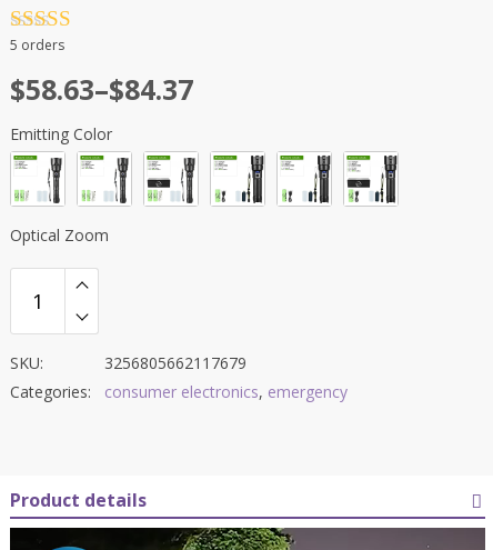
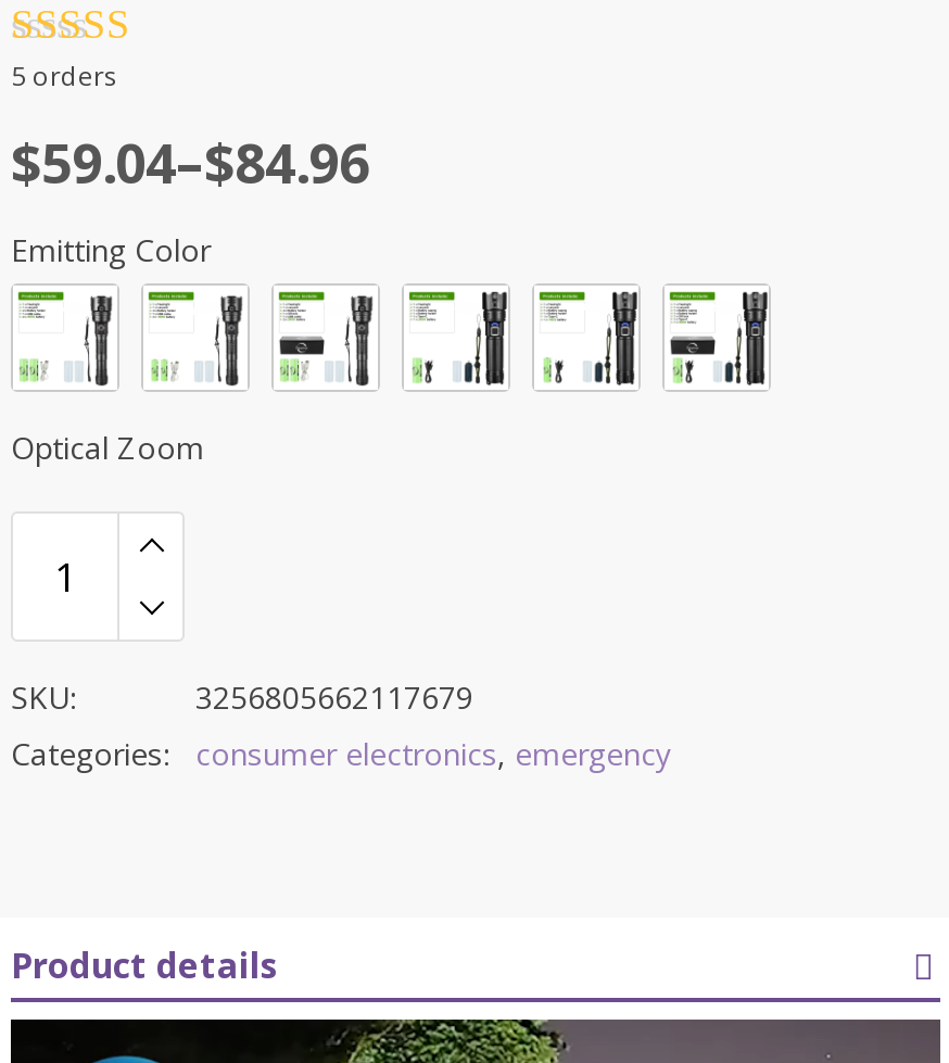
[10,70,193,107] $58.63–$84.37 -> [11,124,369,198] $59.04–$84.96

